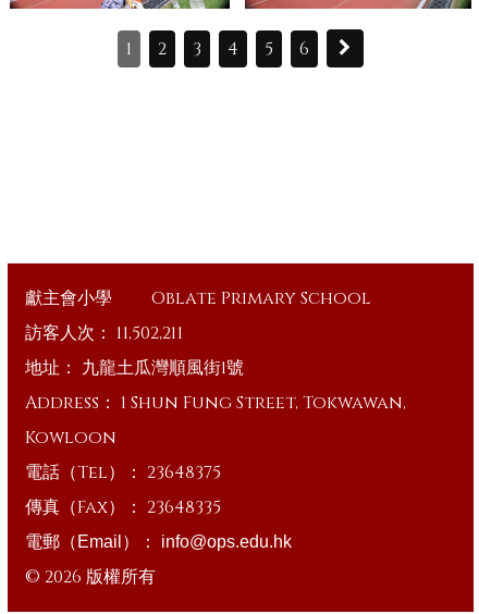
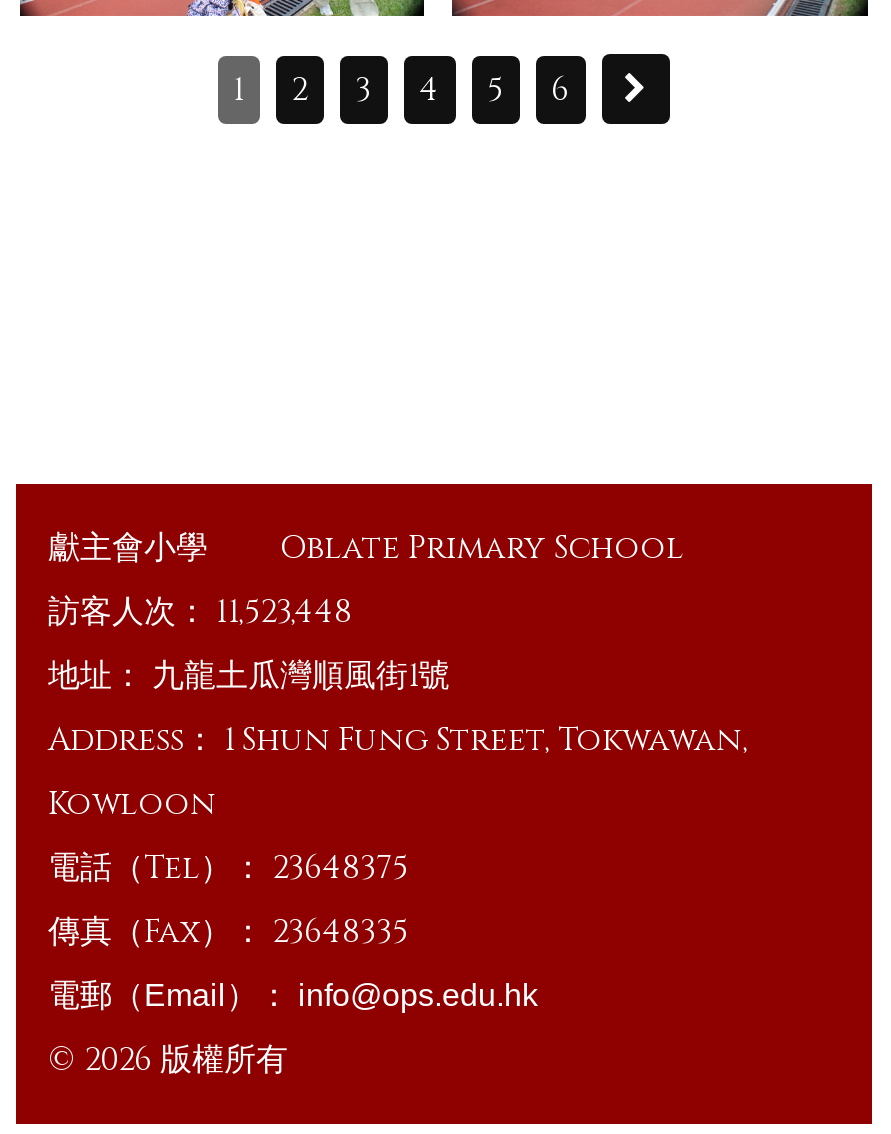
[25,321,183,345] 訪客人次： 11,502,211 -> [48,590,352,634] 訪客人次： 11,523,448

